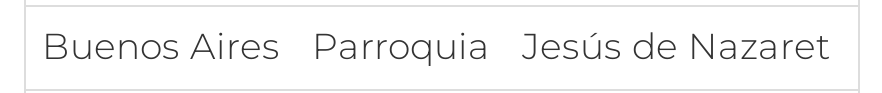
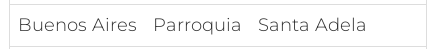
[522,25,830,69] Jesús de Nazaret -> [258,14,367,36] Santa Adela

